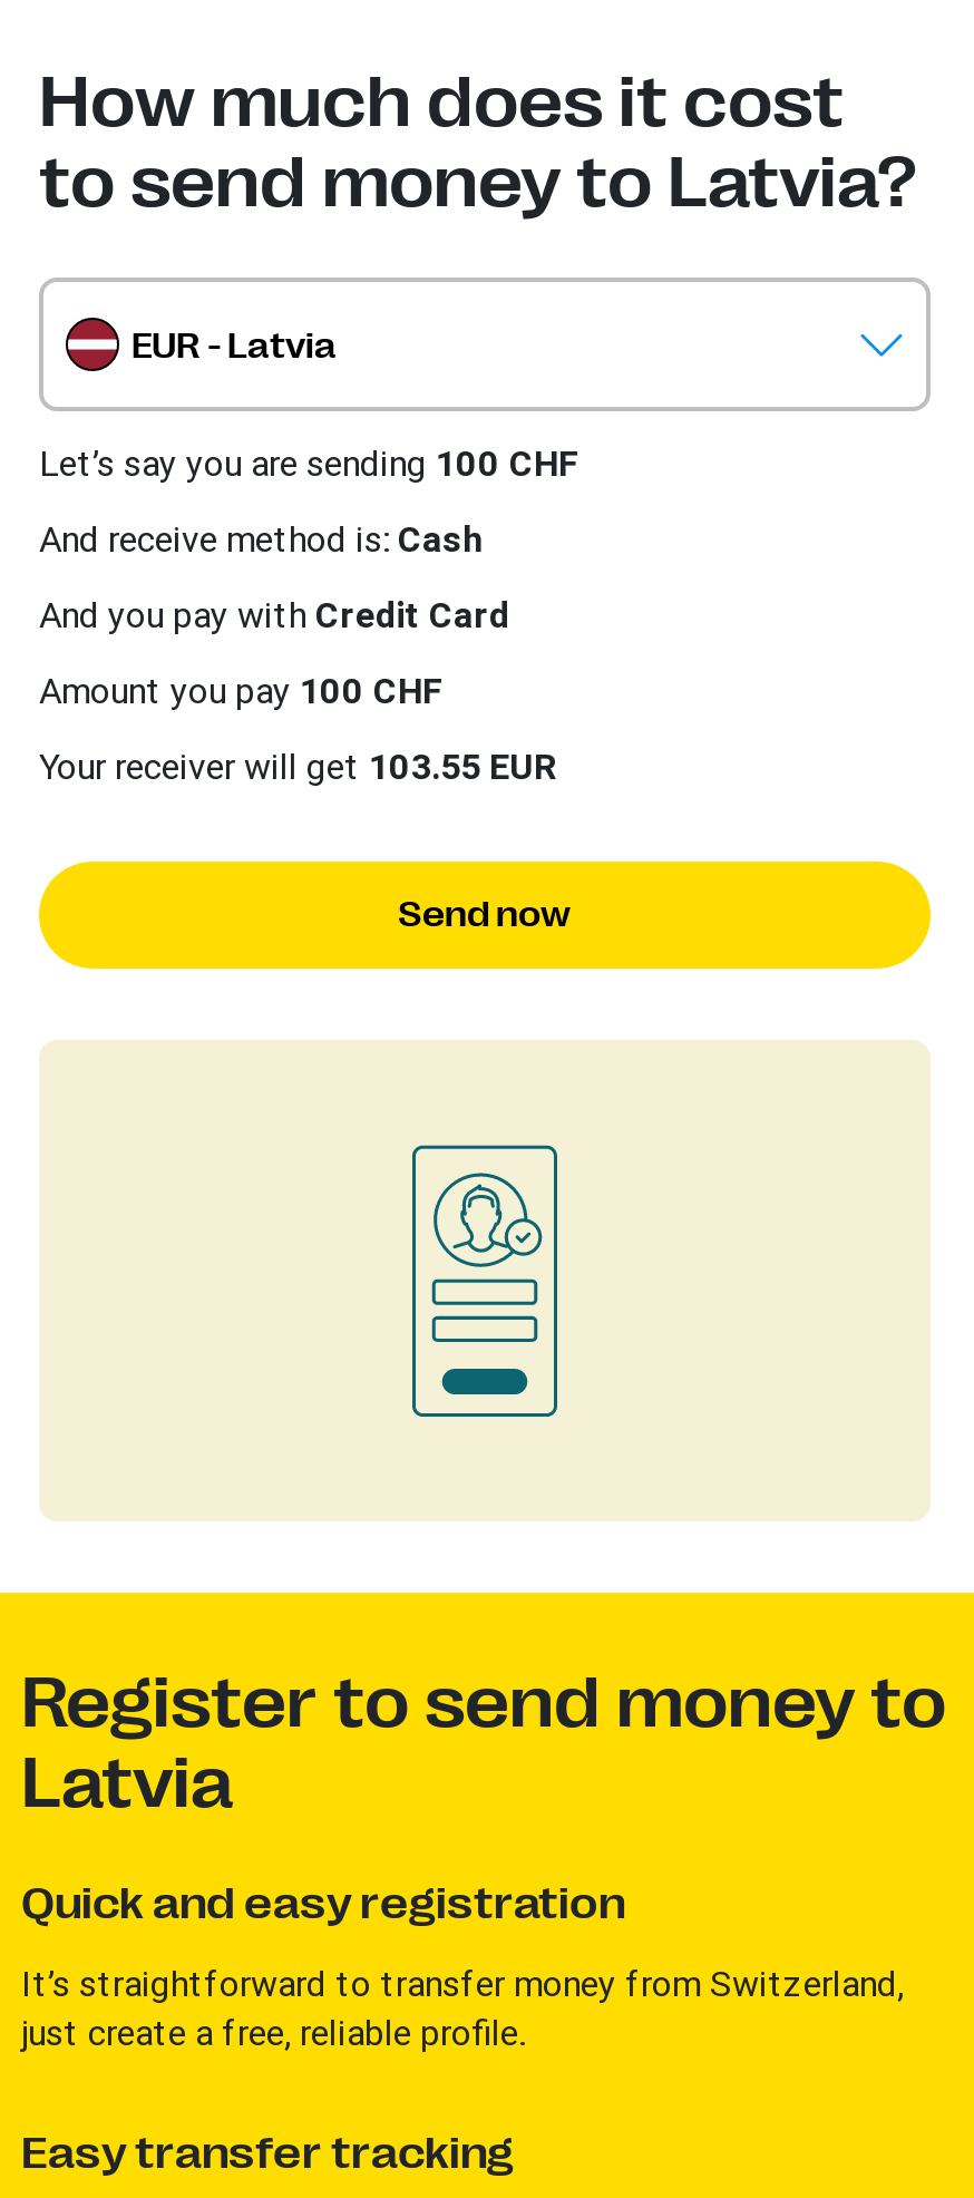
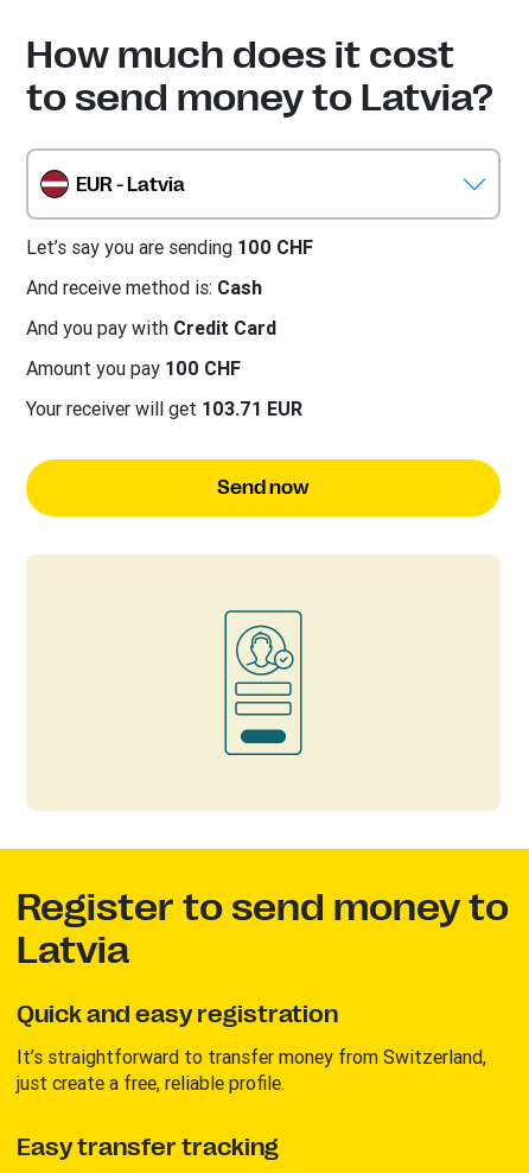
[39,742,556,787] Your receiver will get 103.55 EUR -> [26,396,302,420] Your receiver will get 103.71 EUR

